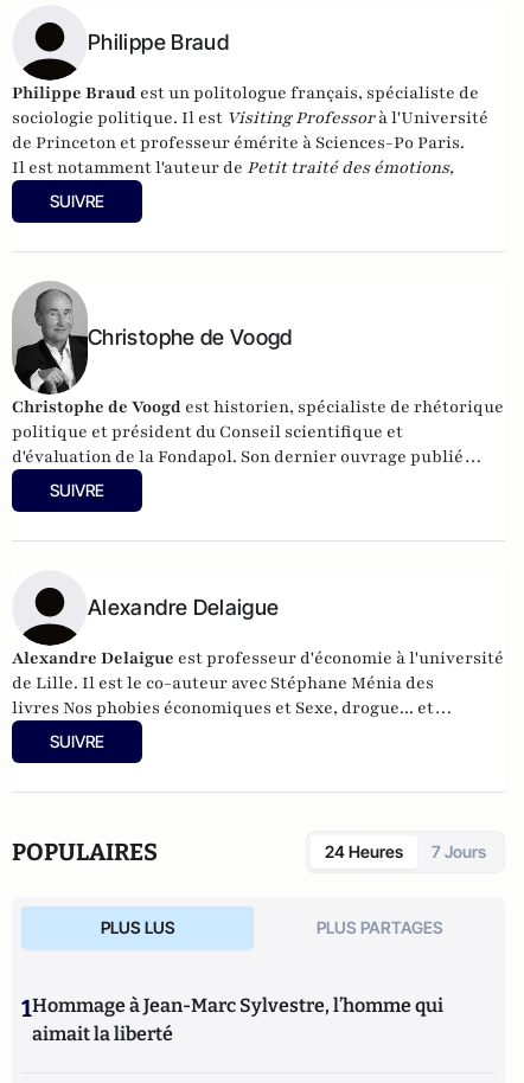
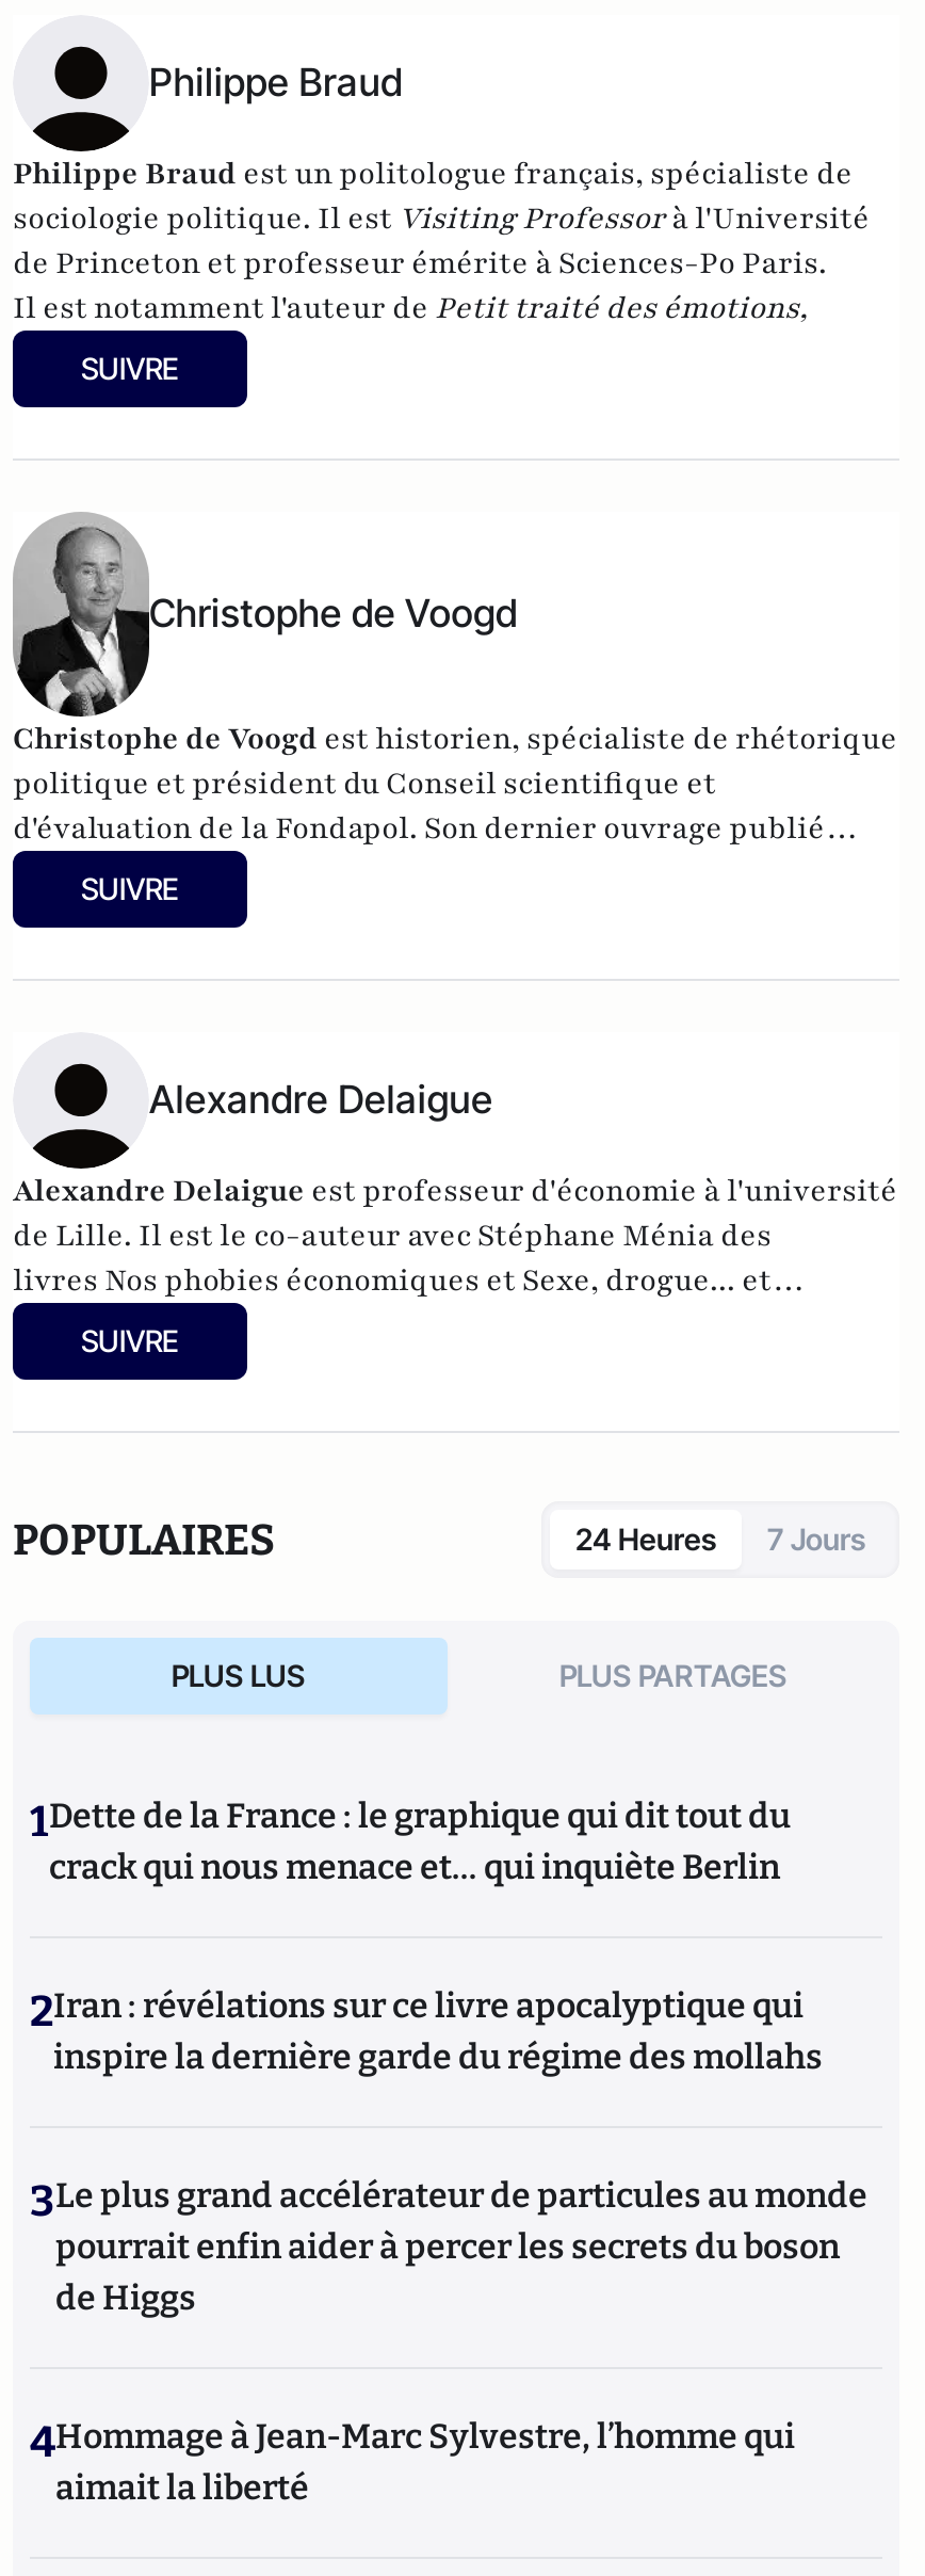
[21,994,443,1023] 1Hommage à Jean-Marc Sylvestre, l’homme qui -> [30,1796,867,2467] 1Dette de la France : le graphique qui dit tout du | crack qui nous menace et… qui inquiète Berlin | 2Iran : révélations sur ce livre apocalyptique qui | inspire la dernière garde du régime des mollahs | 3Le plus grand accélérateur de particules au monde | pourrait enfin aider à percer les secrets du boson | de Higgs | 4Hommage à Jean-Marc Sylvestre, l’homme qui

